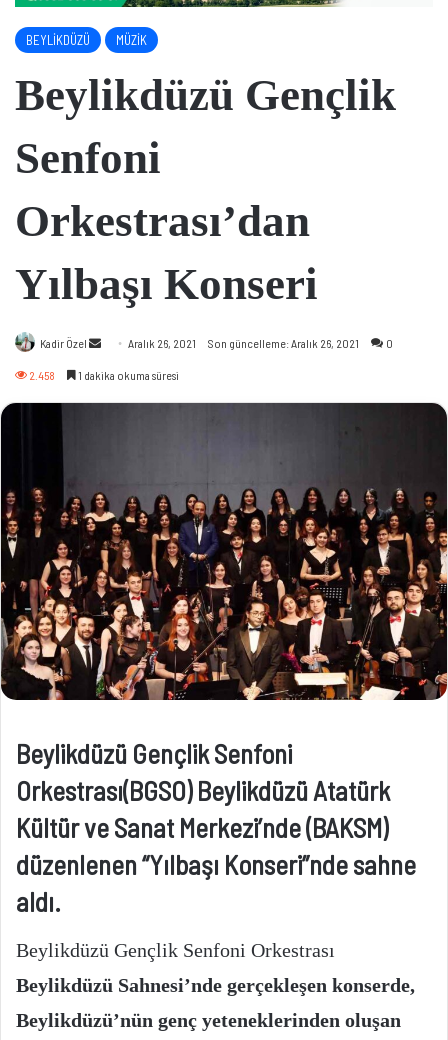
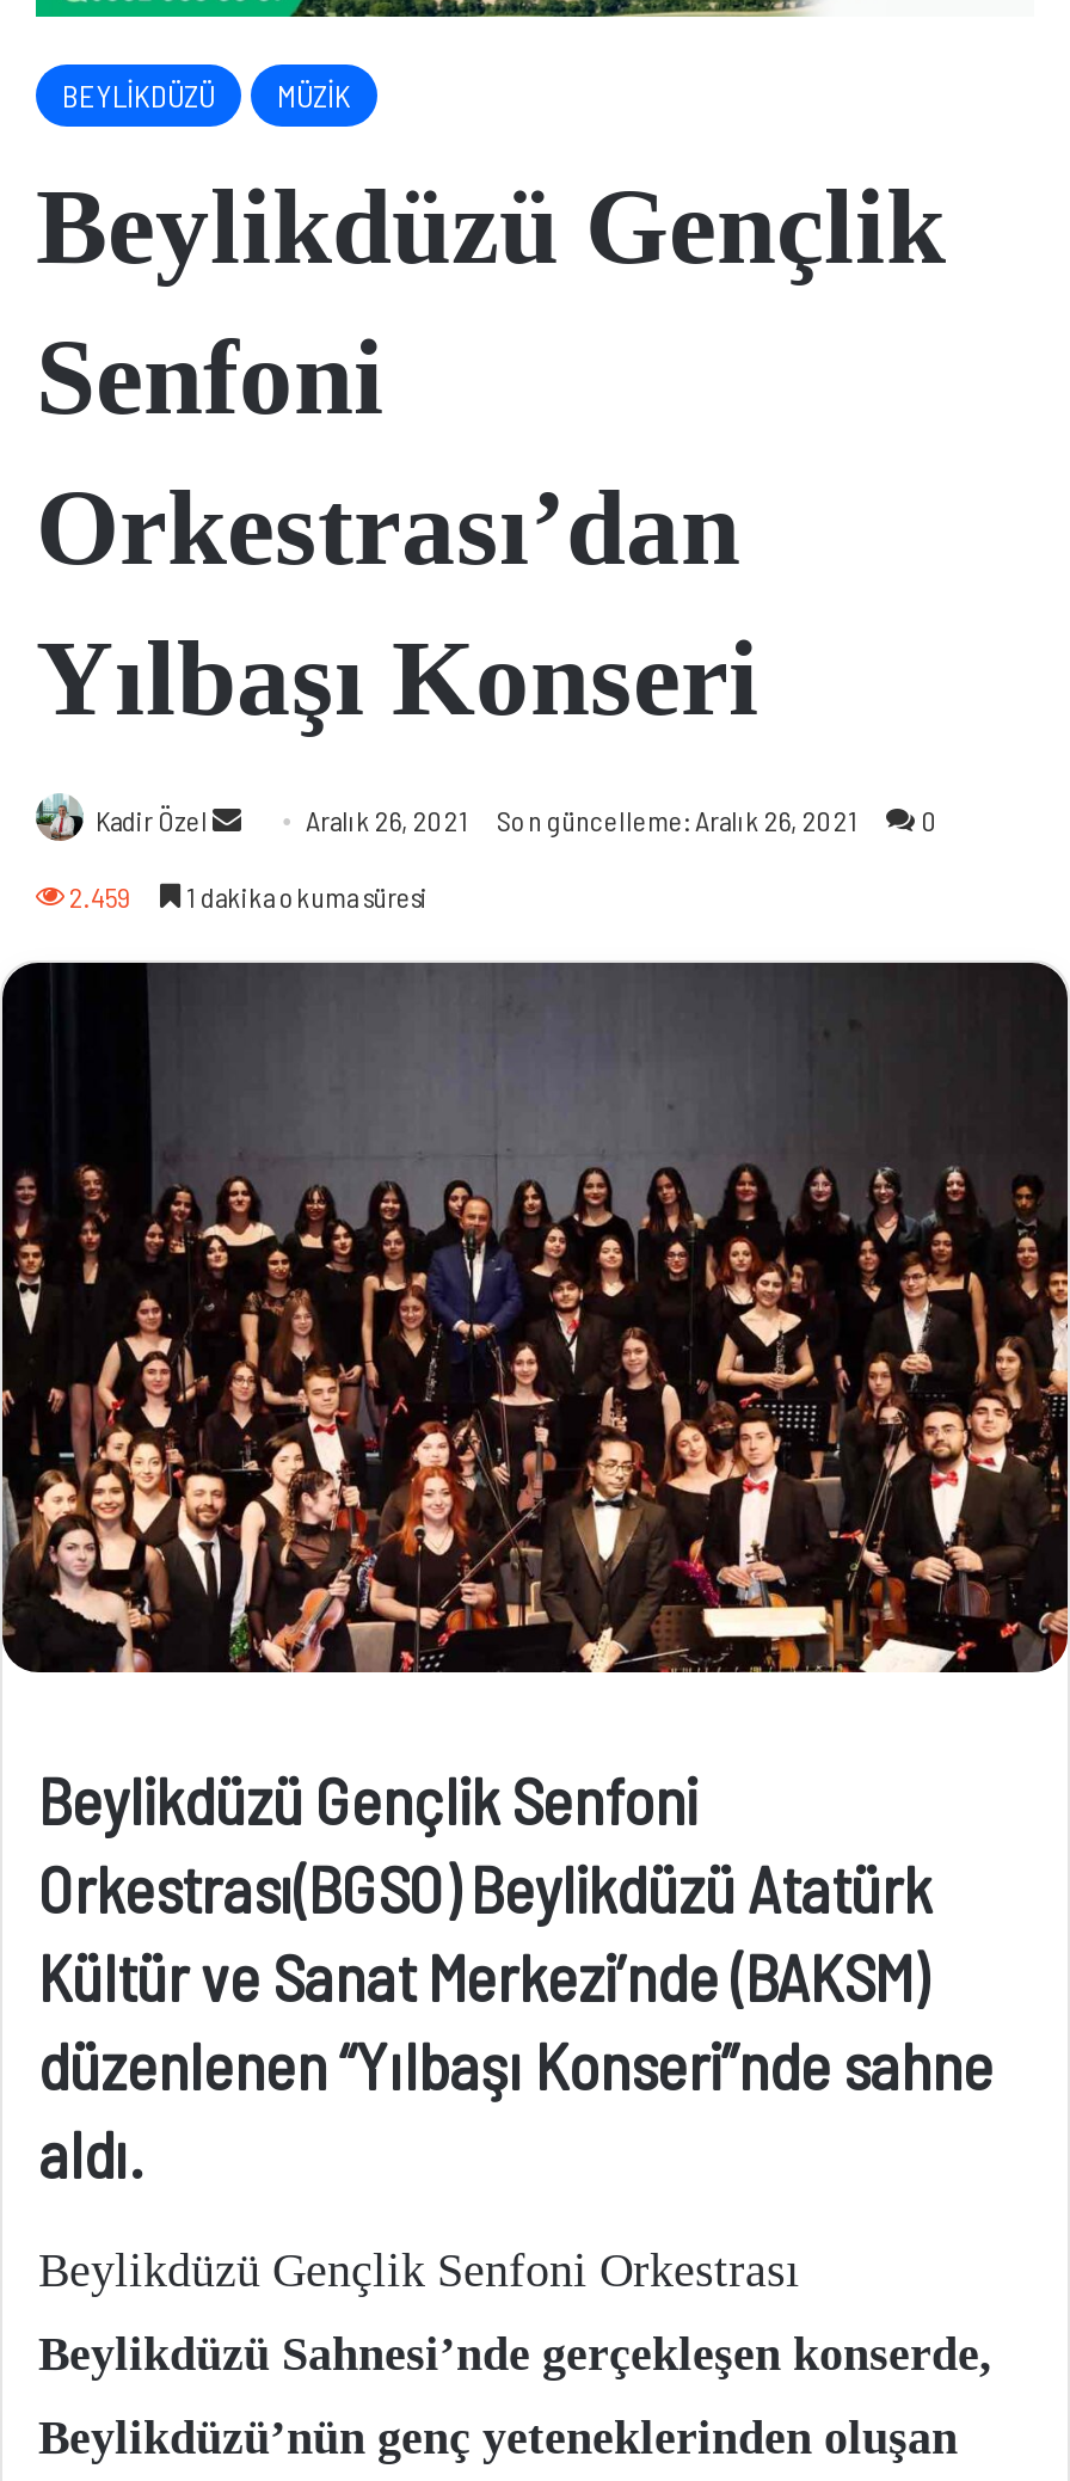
[27,367,179,381] 2.458 1 dakika okuma süresi -> [64,878,428,911] 2.459 1 dakika okuma süresi

